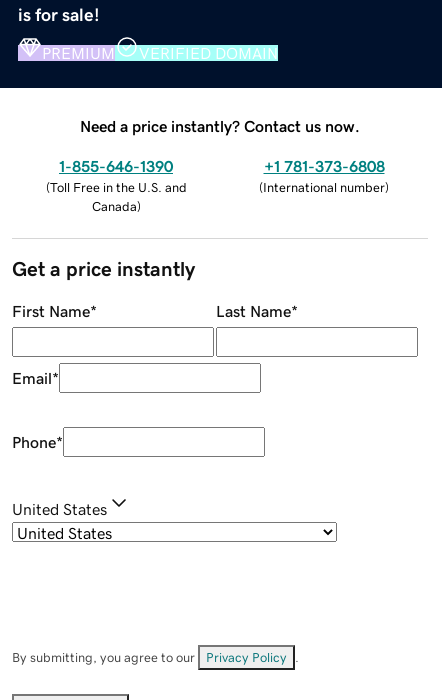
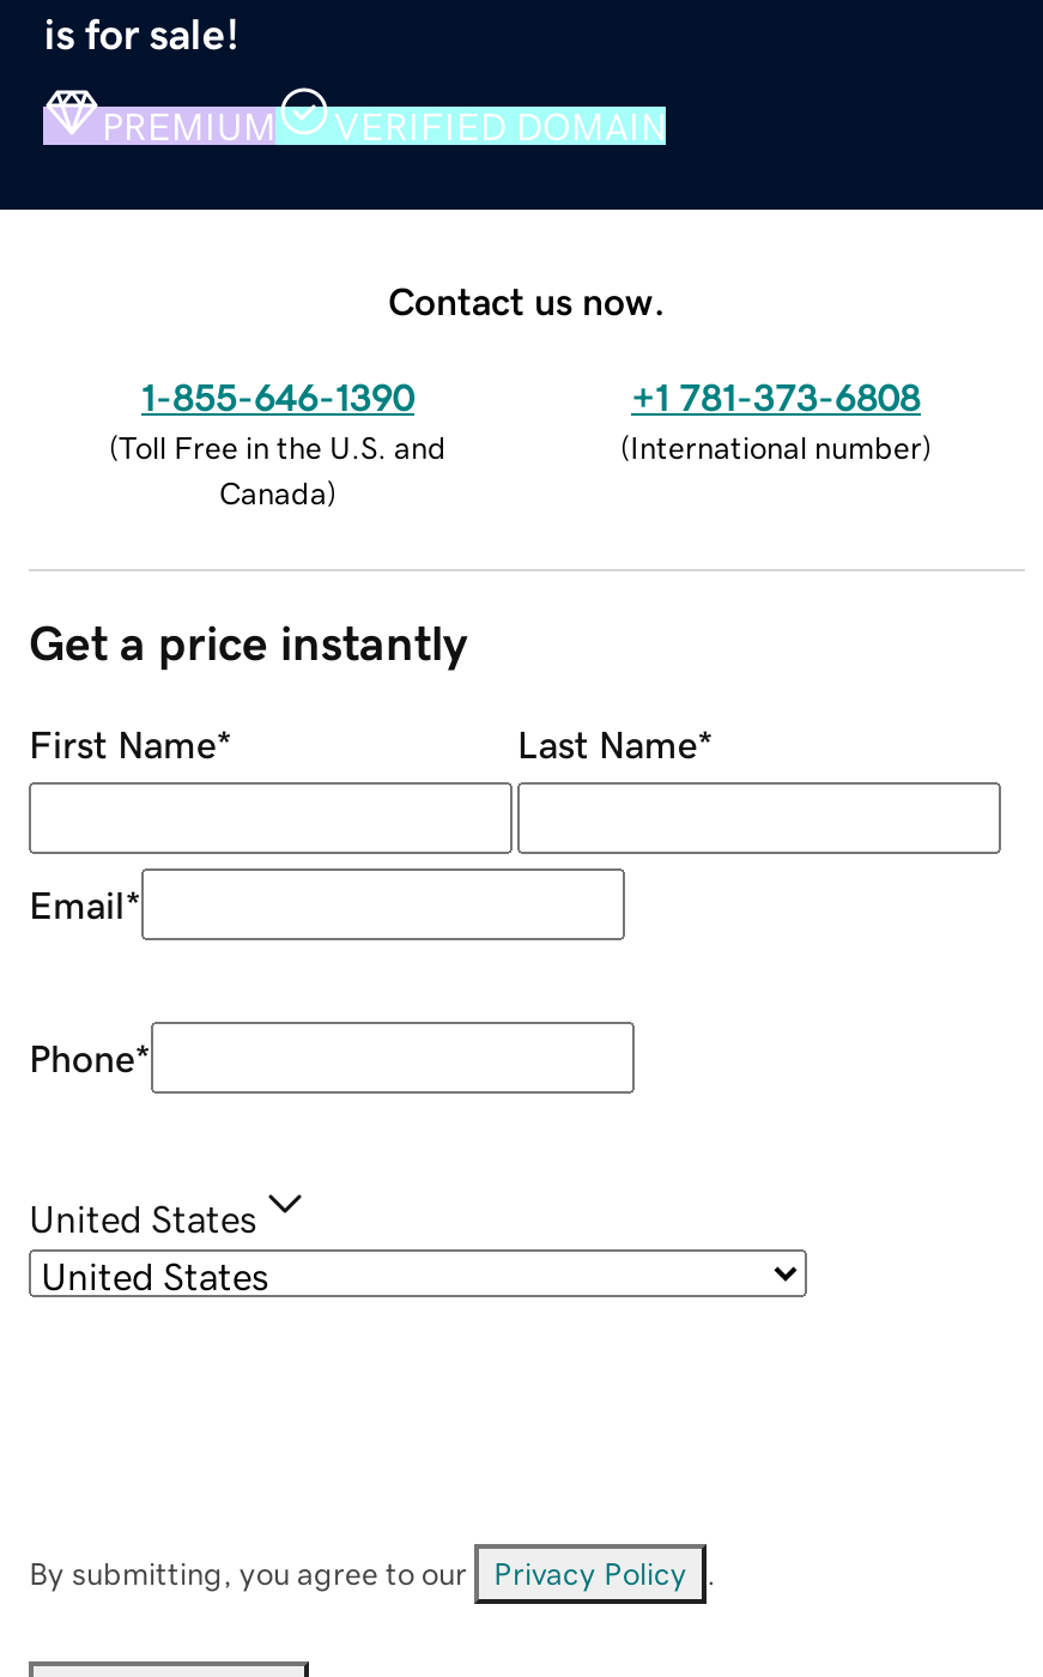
[80,118,360,134] Need a price instantly? Contact us now. -> [388,281,666,319] Contact us now.

